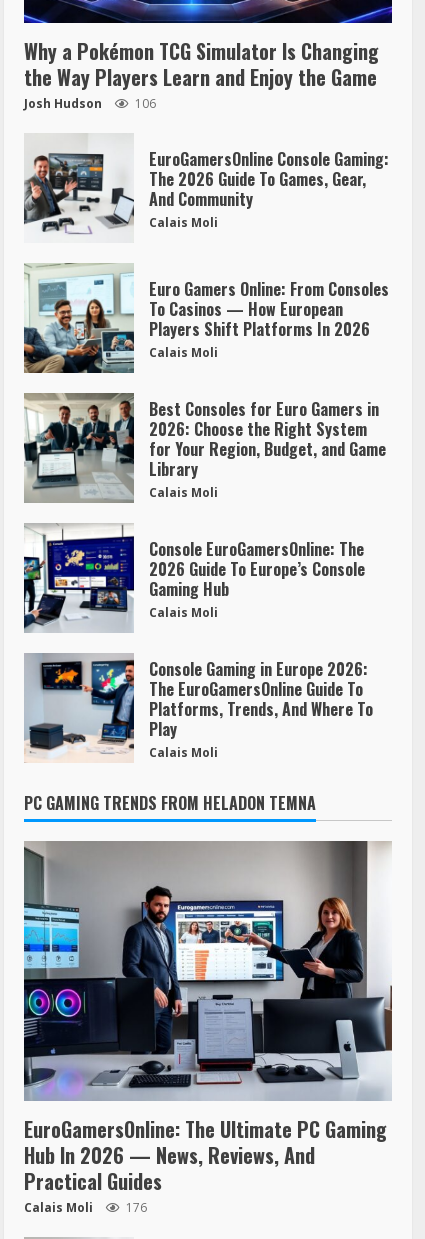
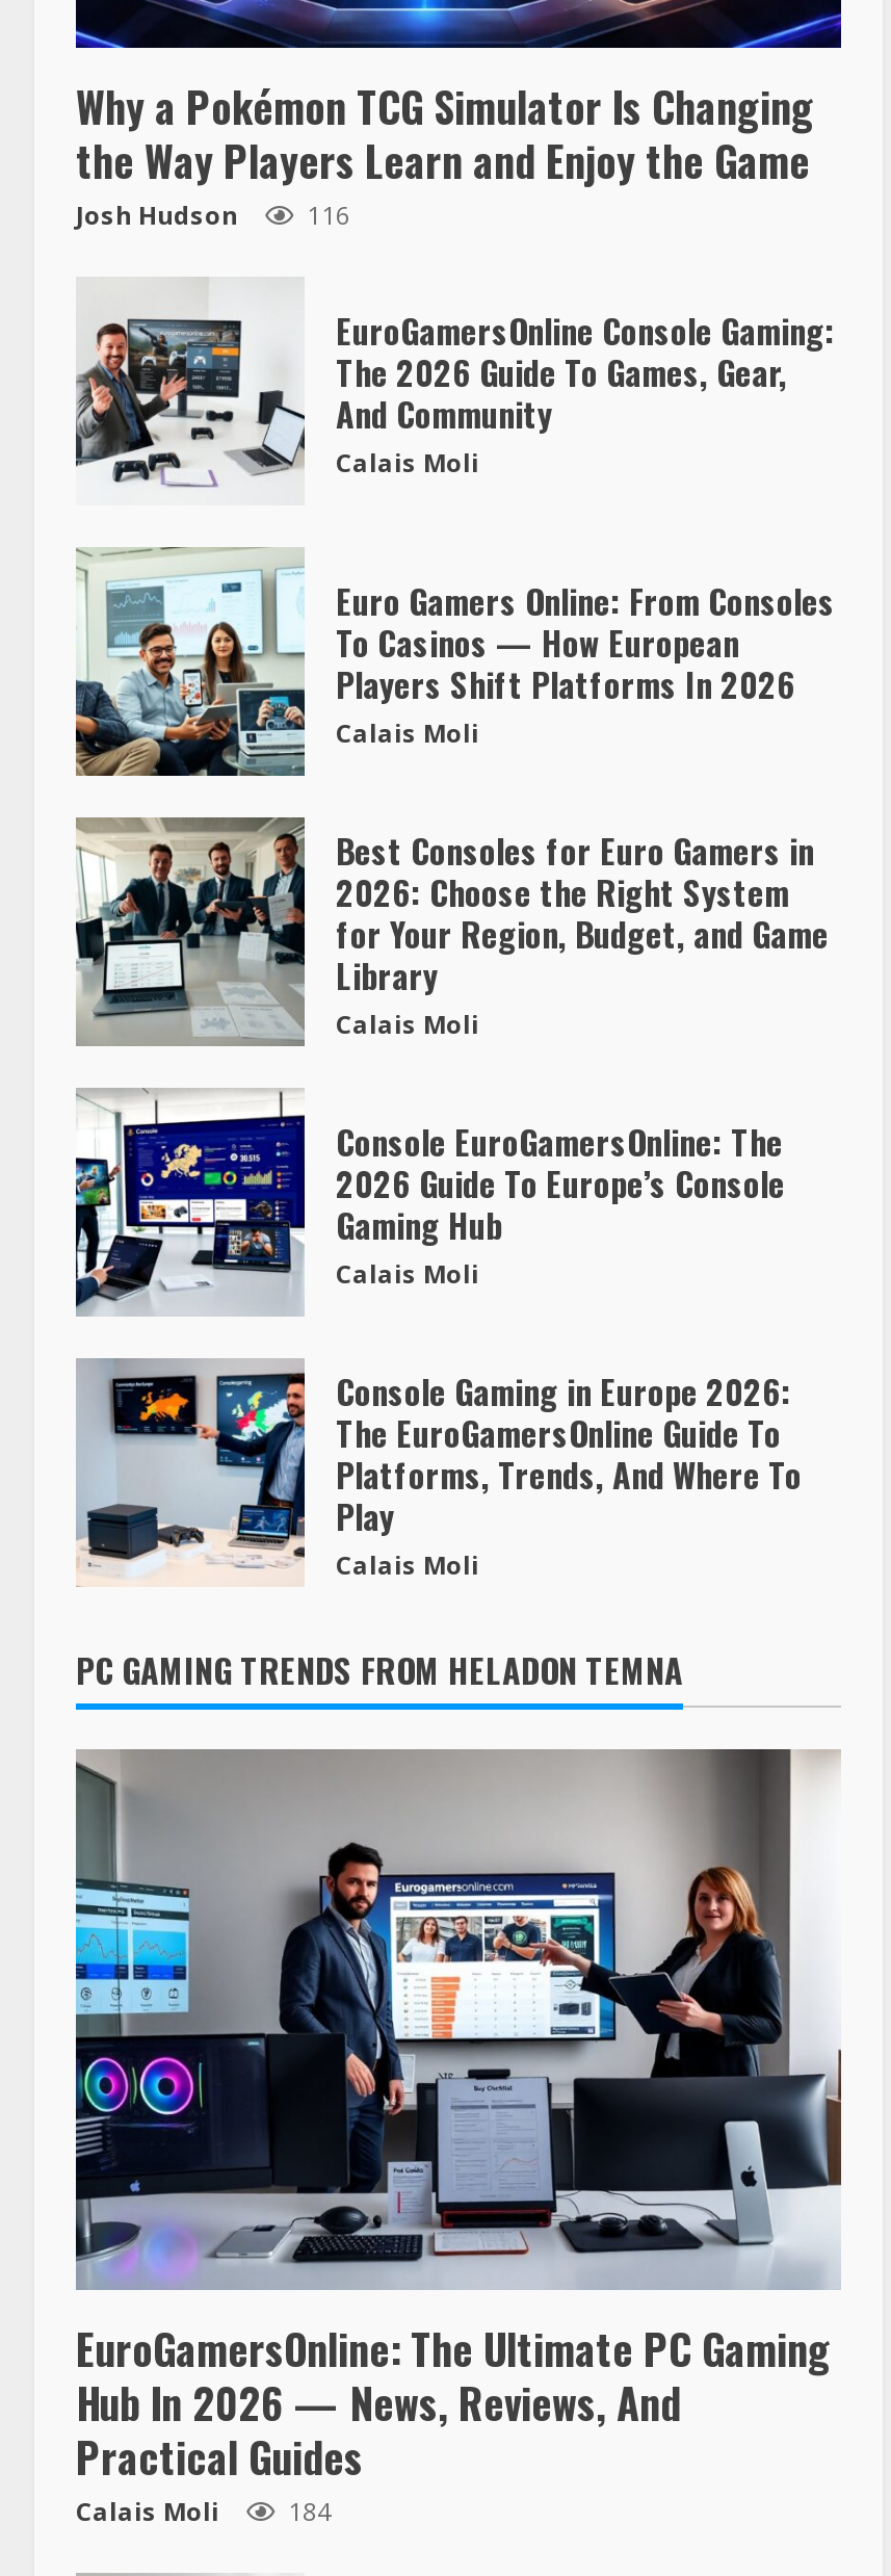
[24,95,156,112] Josh Hudson 106 -> [76,198,350,233] Josh Hudson 116
[24,1199,147,1216] Calais Moli 176 -> [76,2494,332,2529] Calais Moli 184

